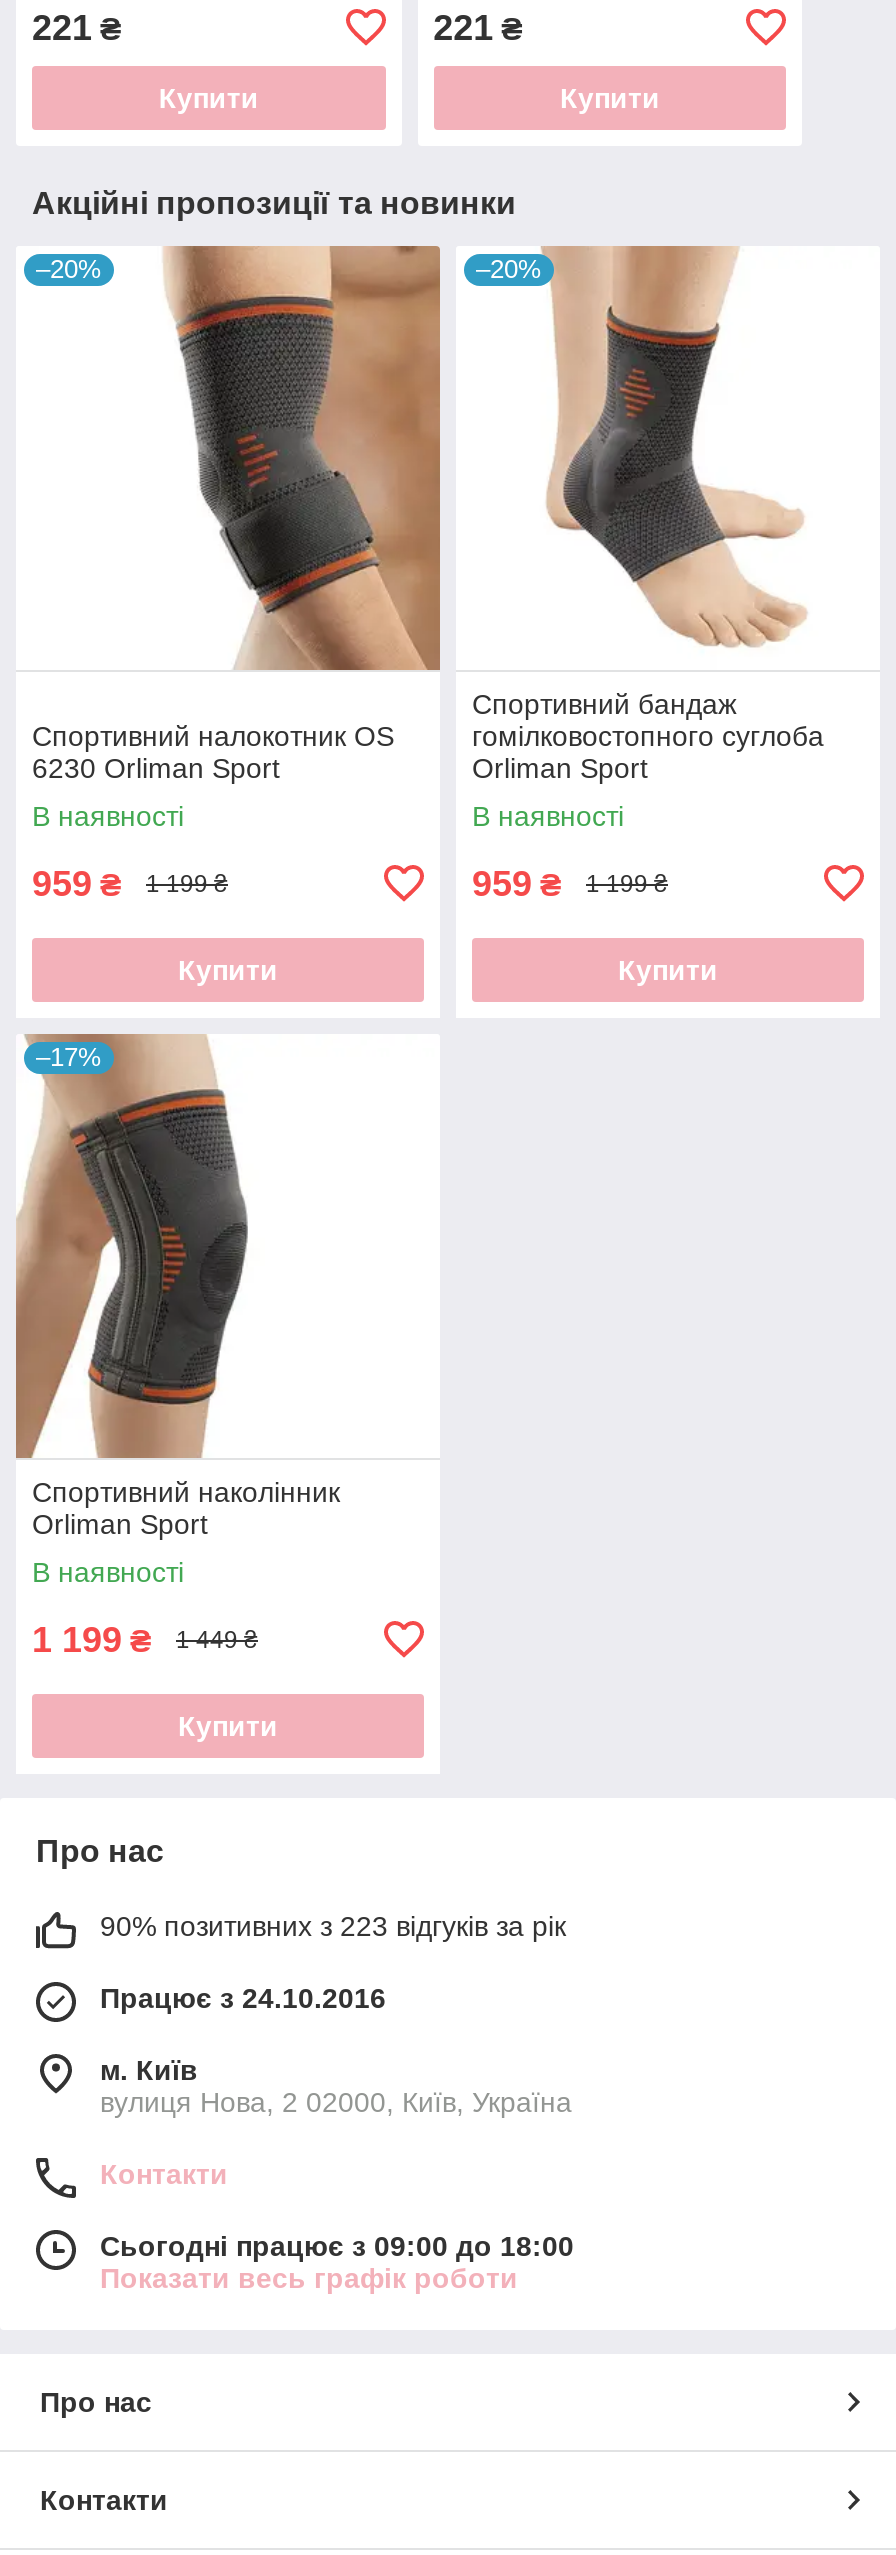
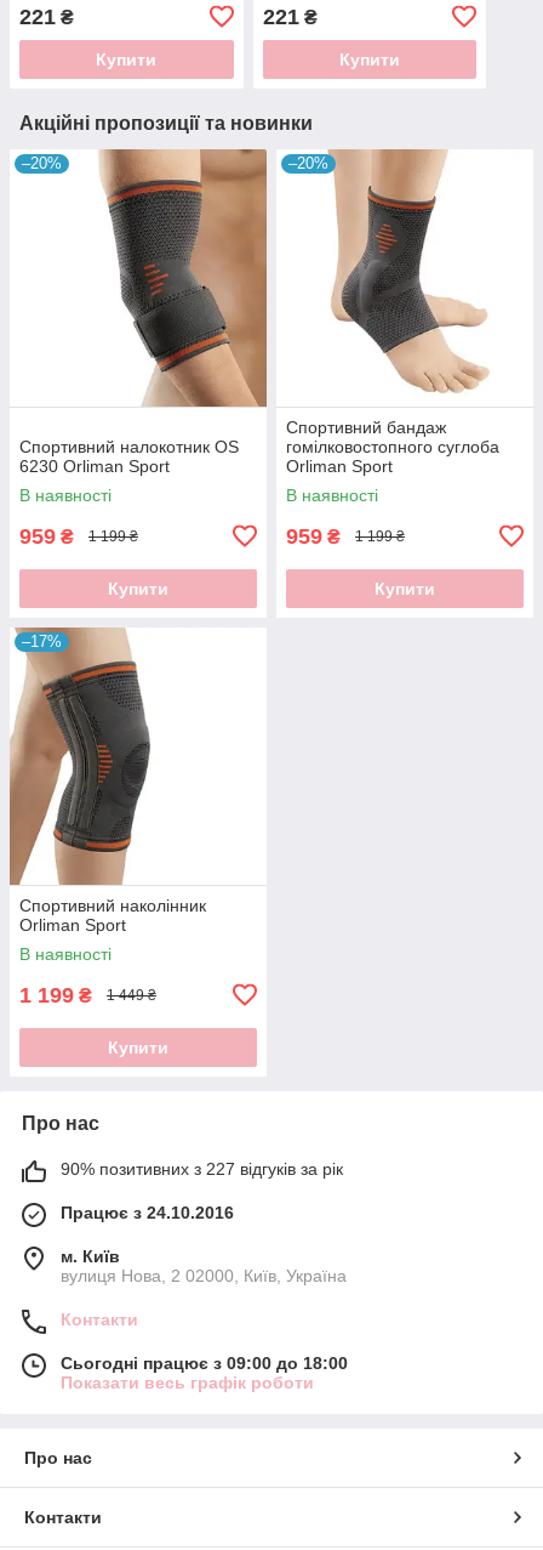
[100,1910,566,1942] 90% позитивних з 223 відгуків за рік -> [61,1159,343,1178] 90% позитивних з 227 відгуків за рік

